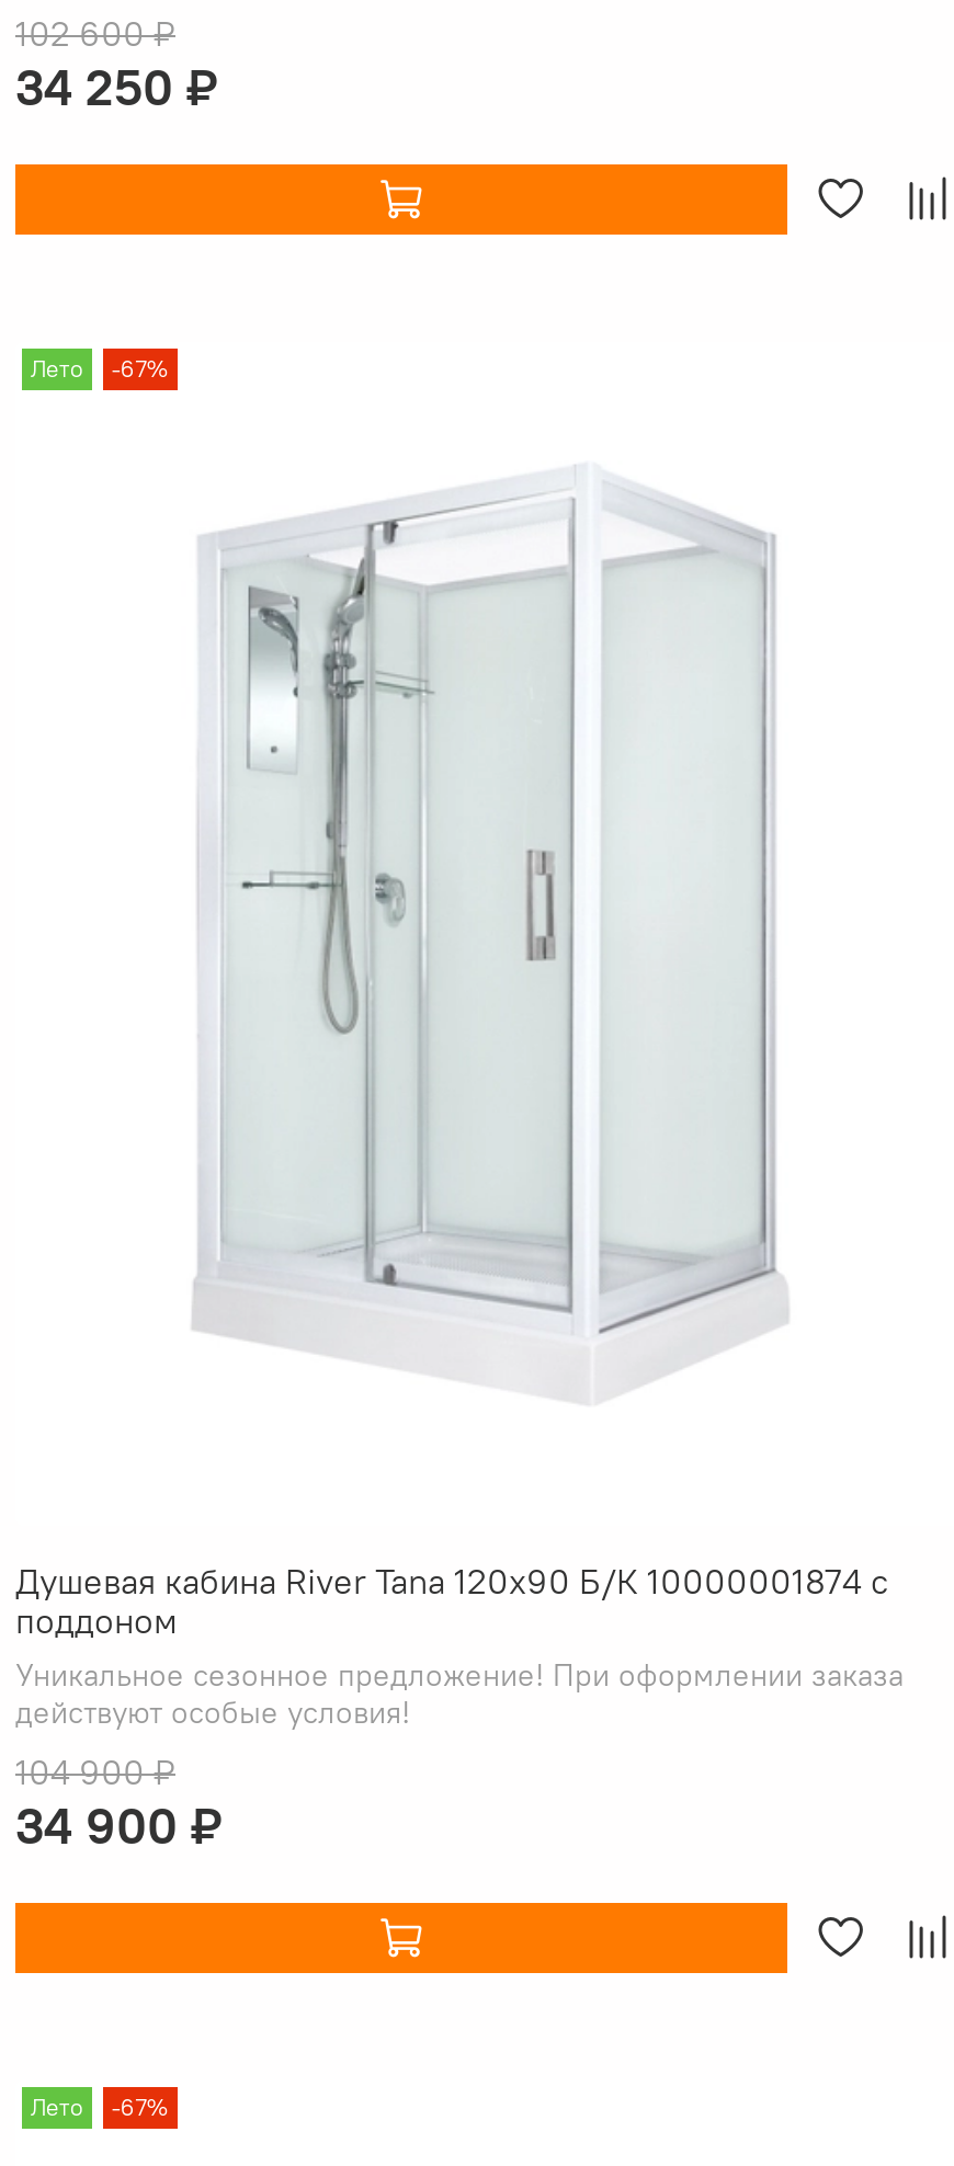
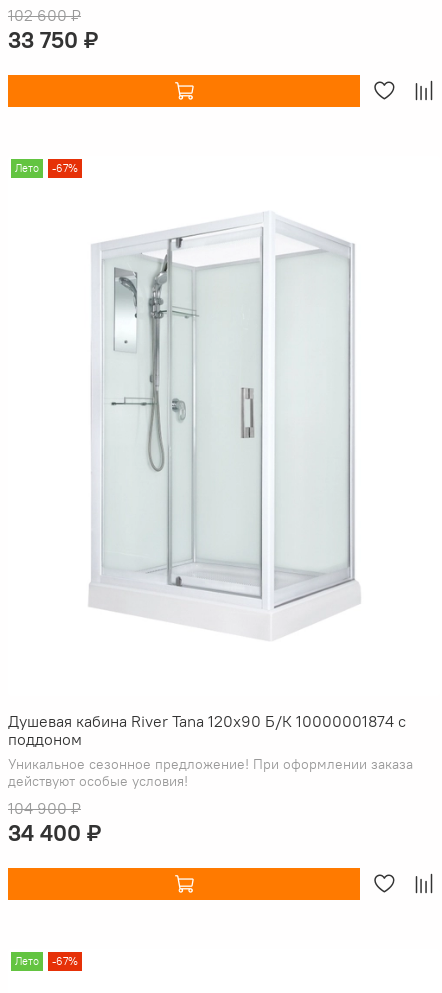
[15,54,217,118] 34 250 ₽ -> [8,25,98,54] 33 750 ₽
[15,1793,222,1856] 34 900 ₽ -> [8,818,101,847] 34 400 ₽

